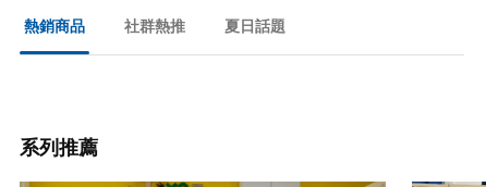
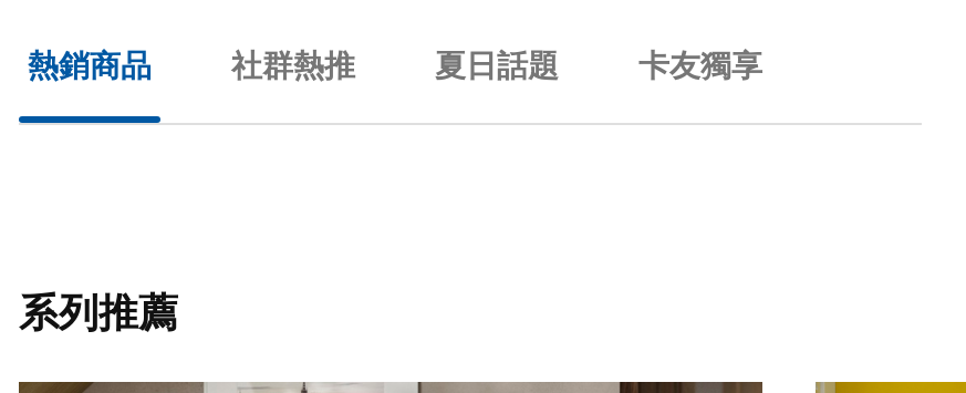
none -> [638,42,762,84] 卡友獨享

